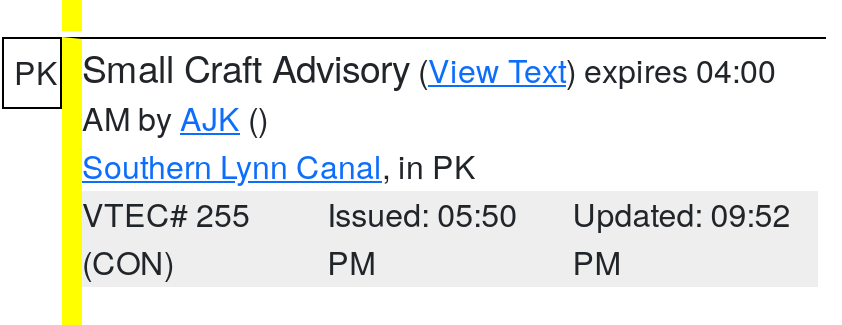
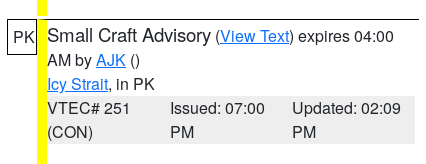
[82,143,476,237] Southern Lynn Canal, in PK | VTEC# 255 -> [47,72,155,119] Icy Strait, in PK | VTEC# 251
[327,191,517,237] Issued: 05:50 -> [170,96,265,119] Issued: 07:00
[572,191,790,237] Updated: 09:52 -> [292,96,401,119] Updated: 02:09

